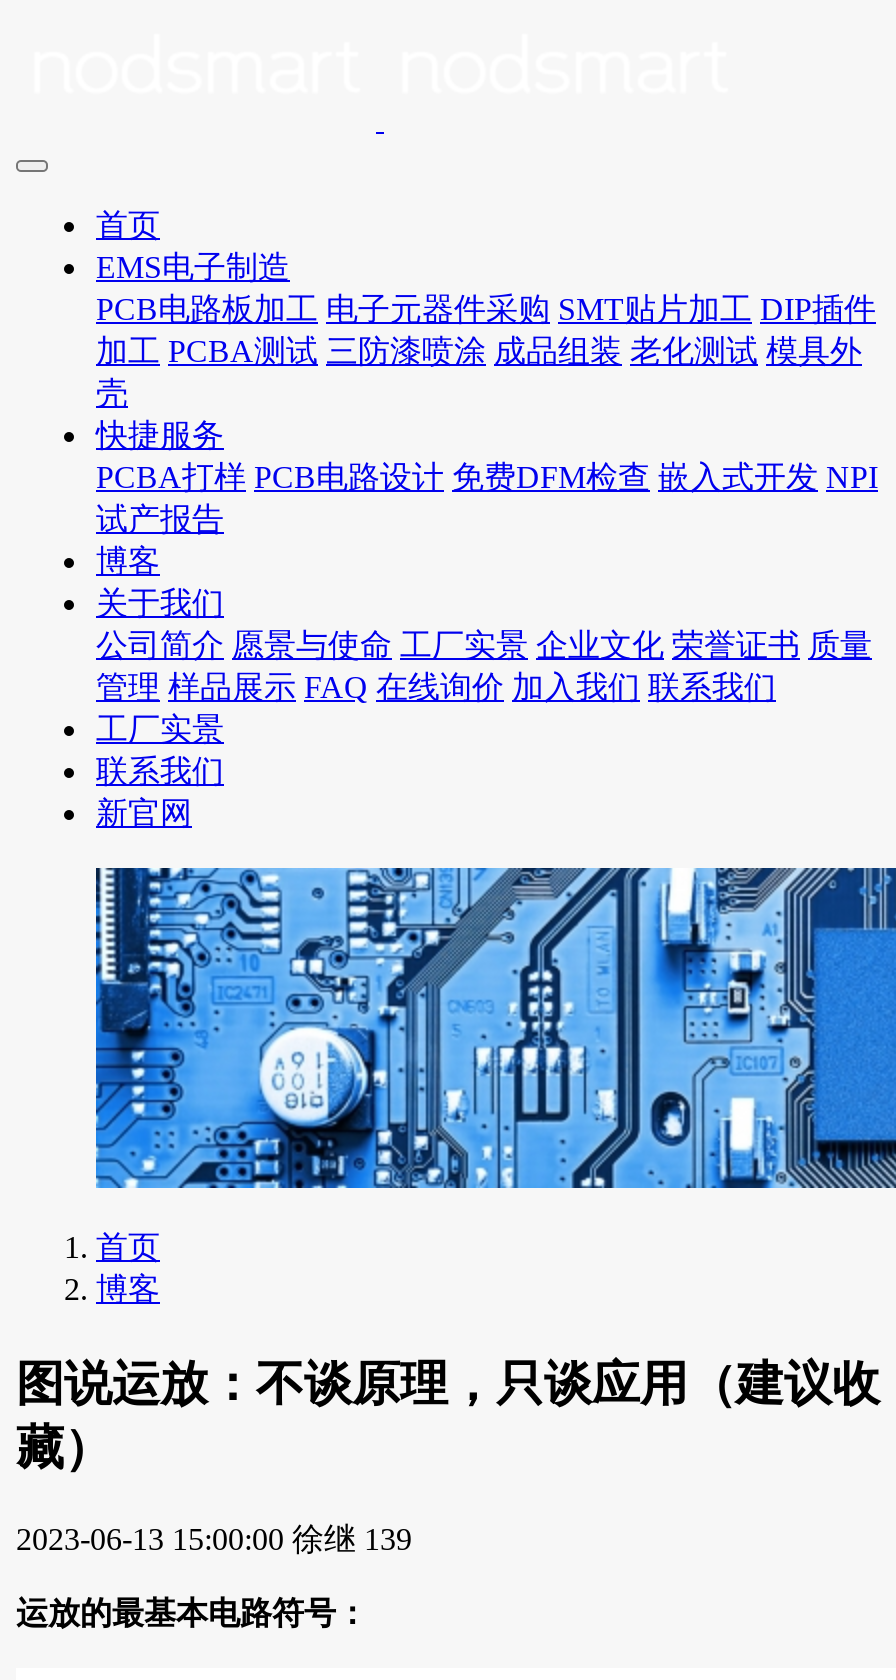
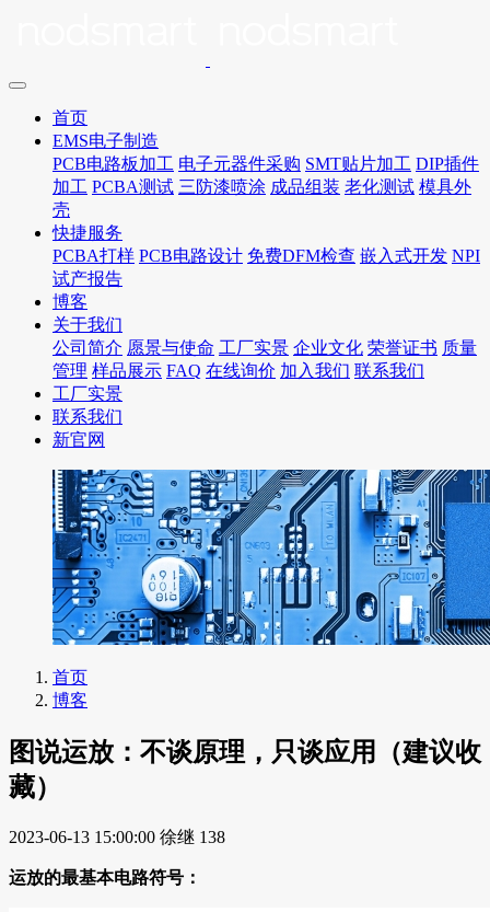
[16,1522,412,1556] 2023-06-13 15:00:00 徐继 139 -> [9,827,225,846] 2023-06-13 15:00:00 徐继 138

